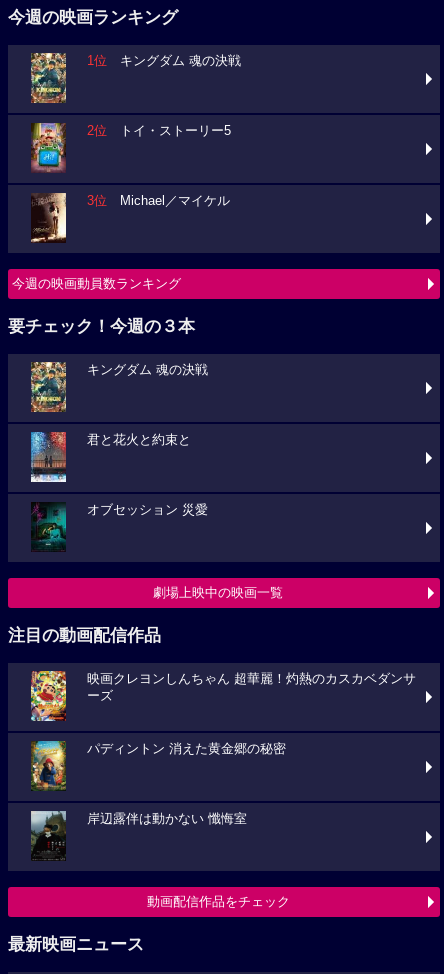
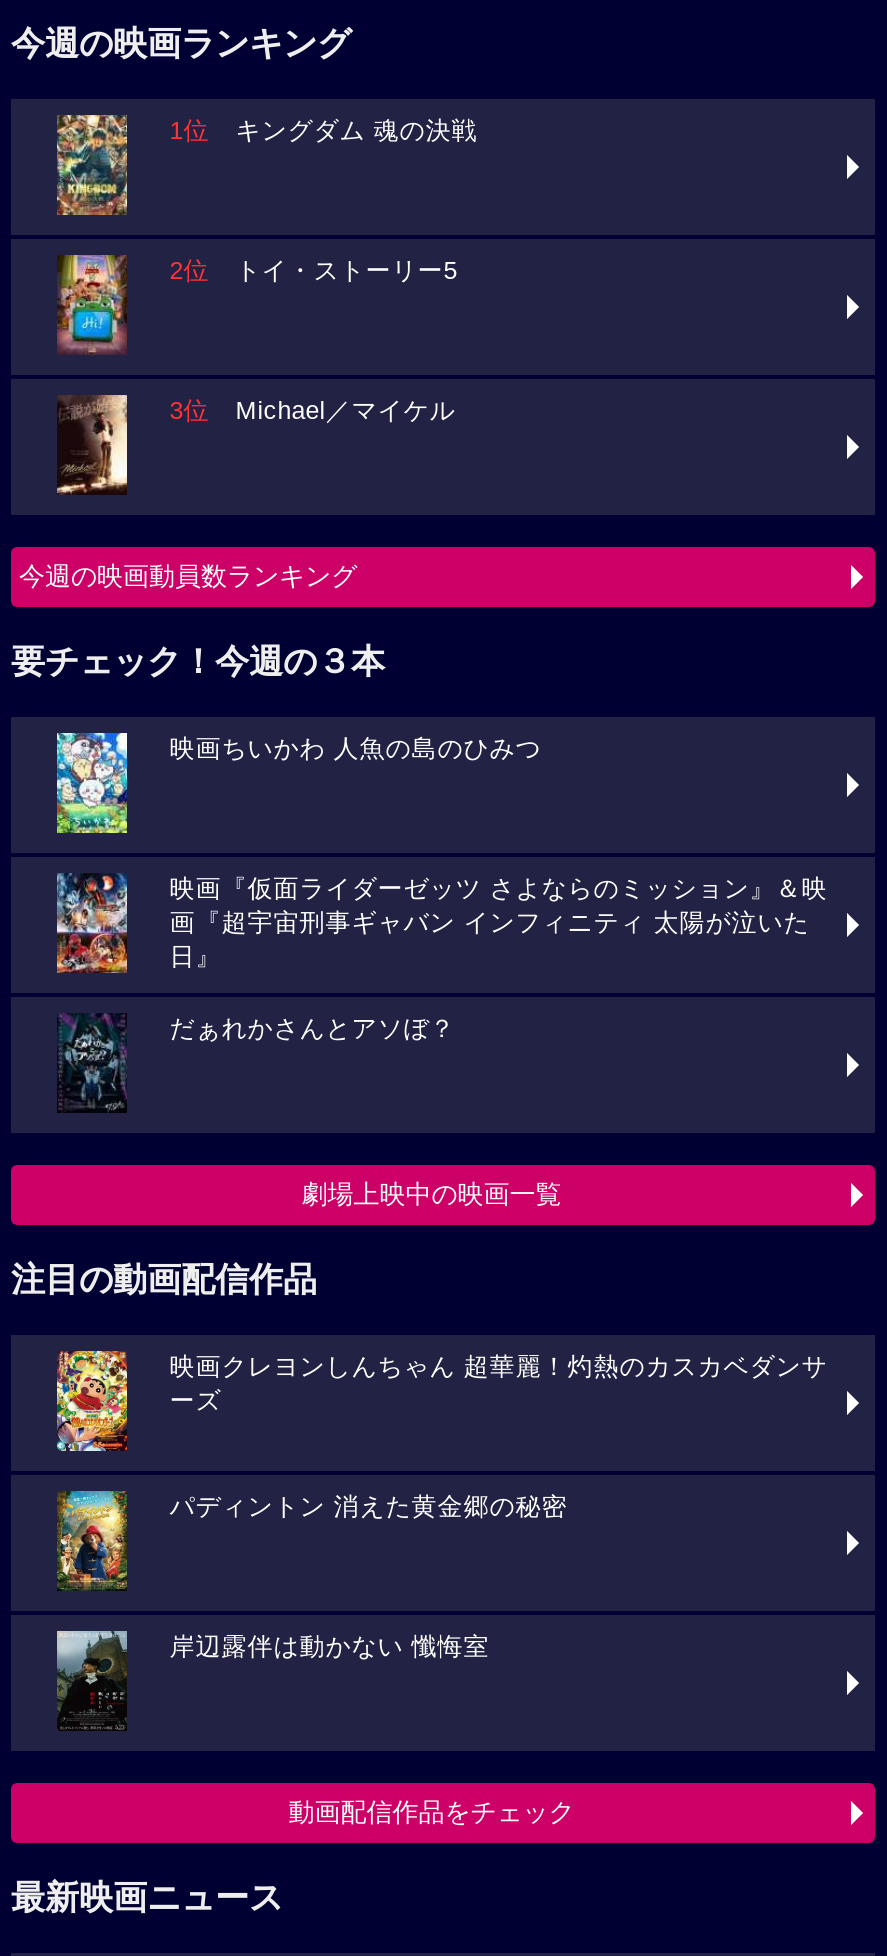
[30,361,208,413] [image] | キングダム 魂の決戦 -> [55,731,542,835] [image] | 映画ちいかわ 人魚の島のひみつ
[30,431,191,483] [image] | 君と花火と約束と -> [55,873,828,973] [image] | 映画『仮面ライダーゼッツ さよならのミッション』＆映 | 画『超宇宙刑事ギャバン インフィニティ 太陽が泣いた | 日』
[31,502,208,549] [image] | オブセッション 災愛 -> [59,1013,456,1109] [image] | だぁれかさんとアソぼ？

